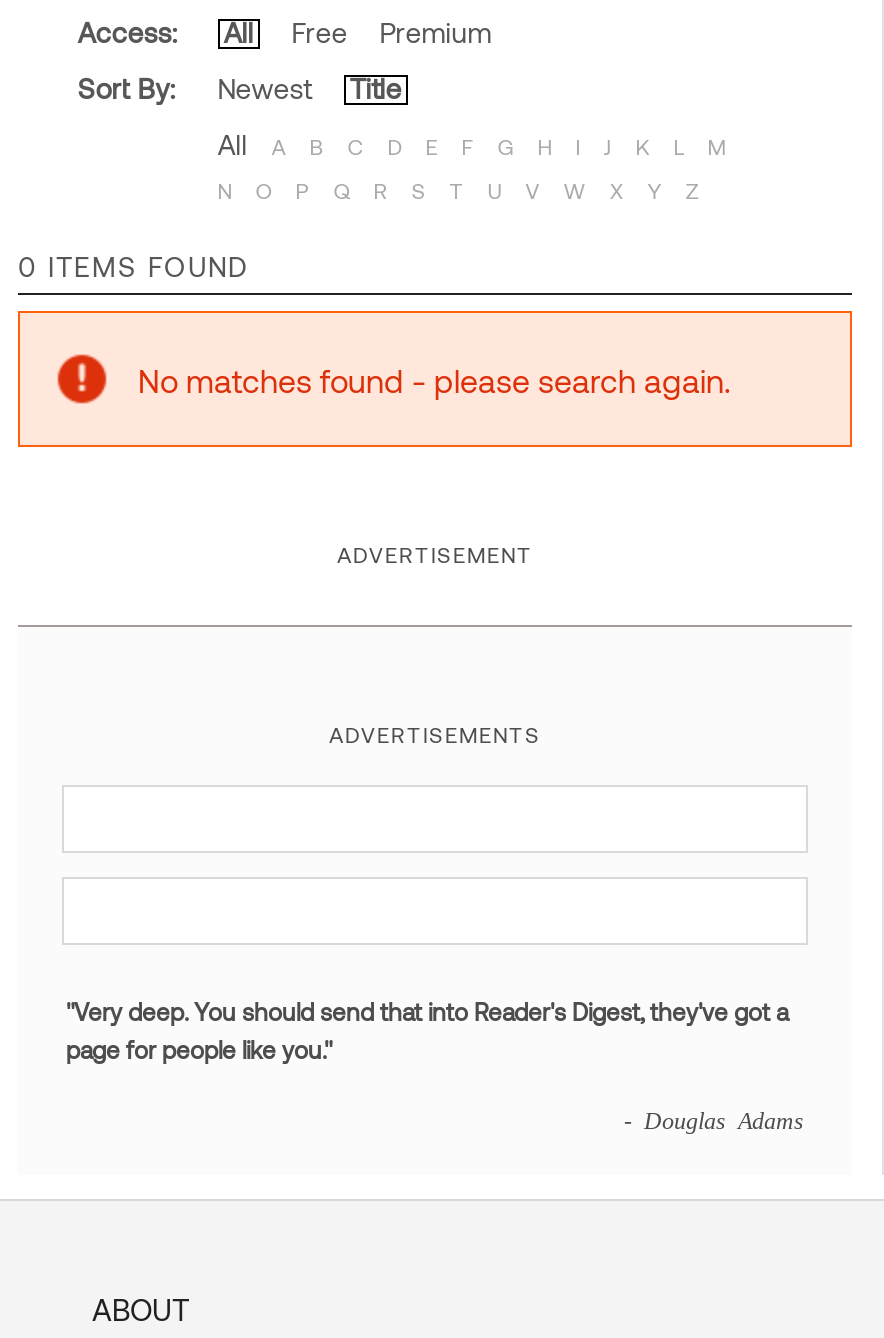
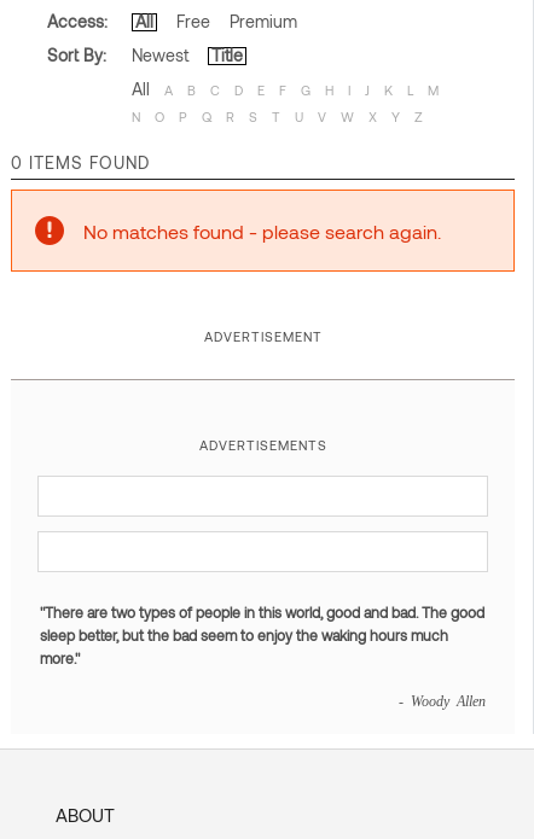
[66,998,788,1064] "Very deep. You should send that into Reader's Digest, they've got a | page for people like you." -> [40,604,484,667] "There are two types of people in this world, good and bad. The good | sleep better, but the bad seem to enjoy the waking hours much | more."
[624,1108,804,1132] - Douglas Adams -> [399,693,486,708] - Woody Allen

